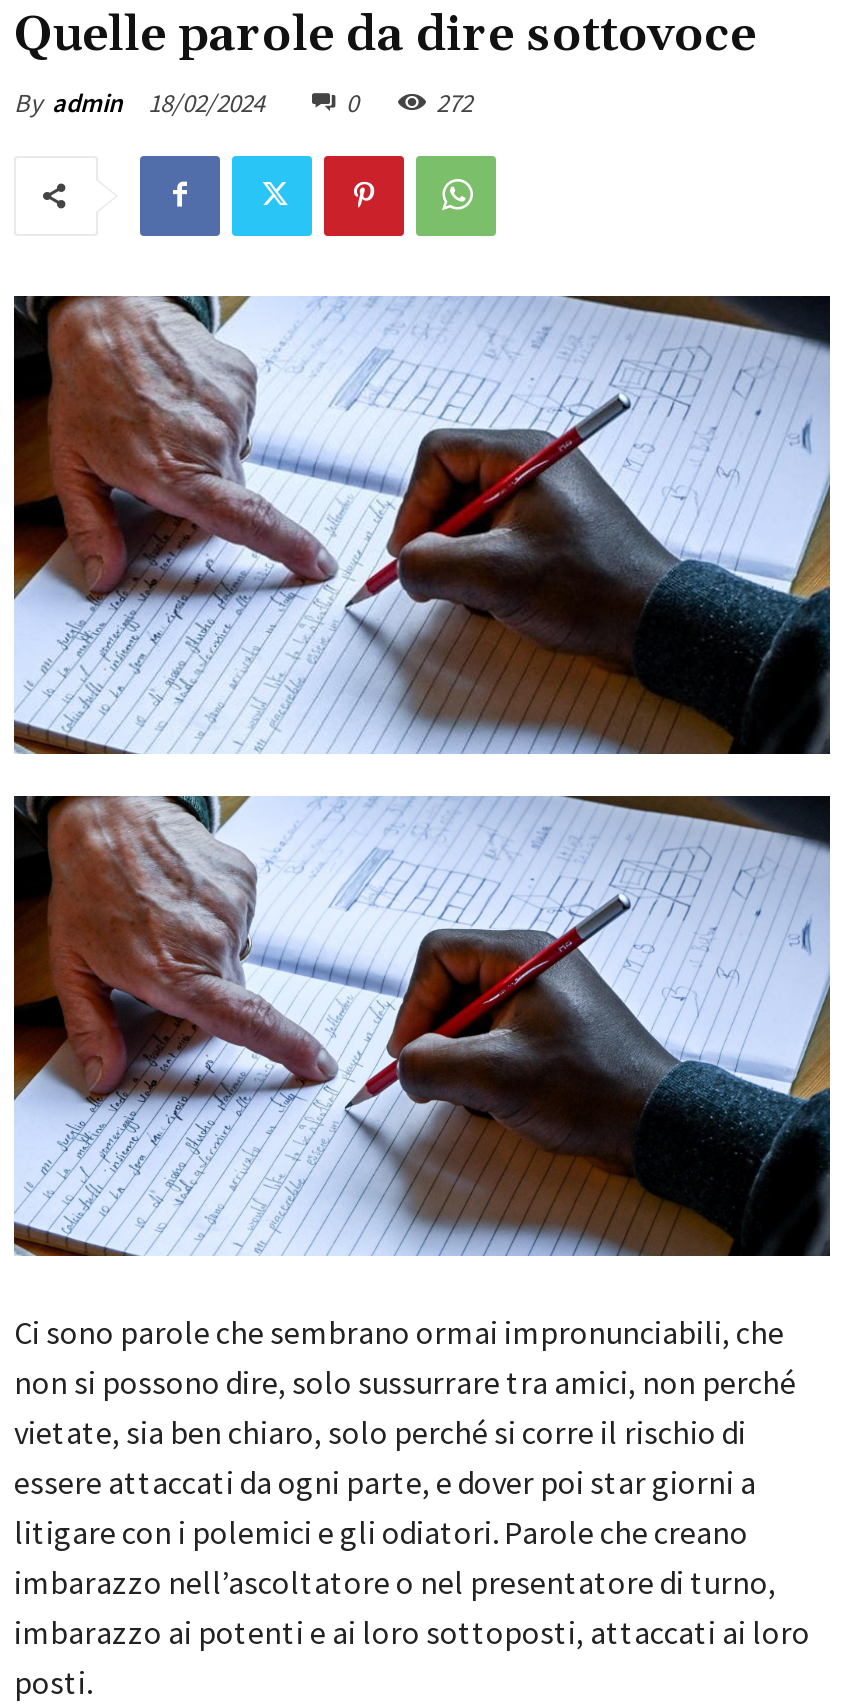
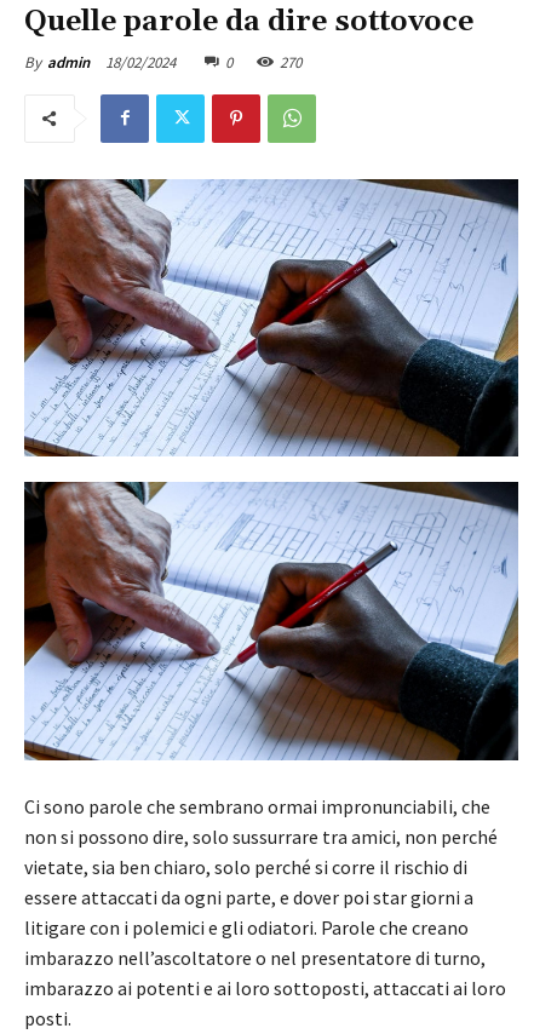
[436,85,472,119] 272 -> [280,51,302,72] 270

